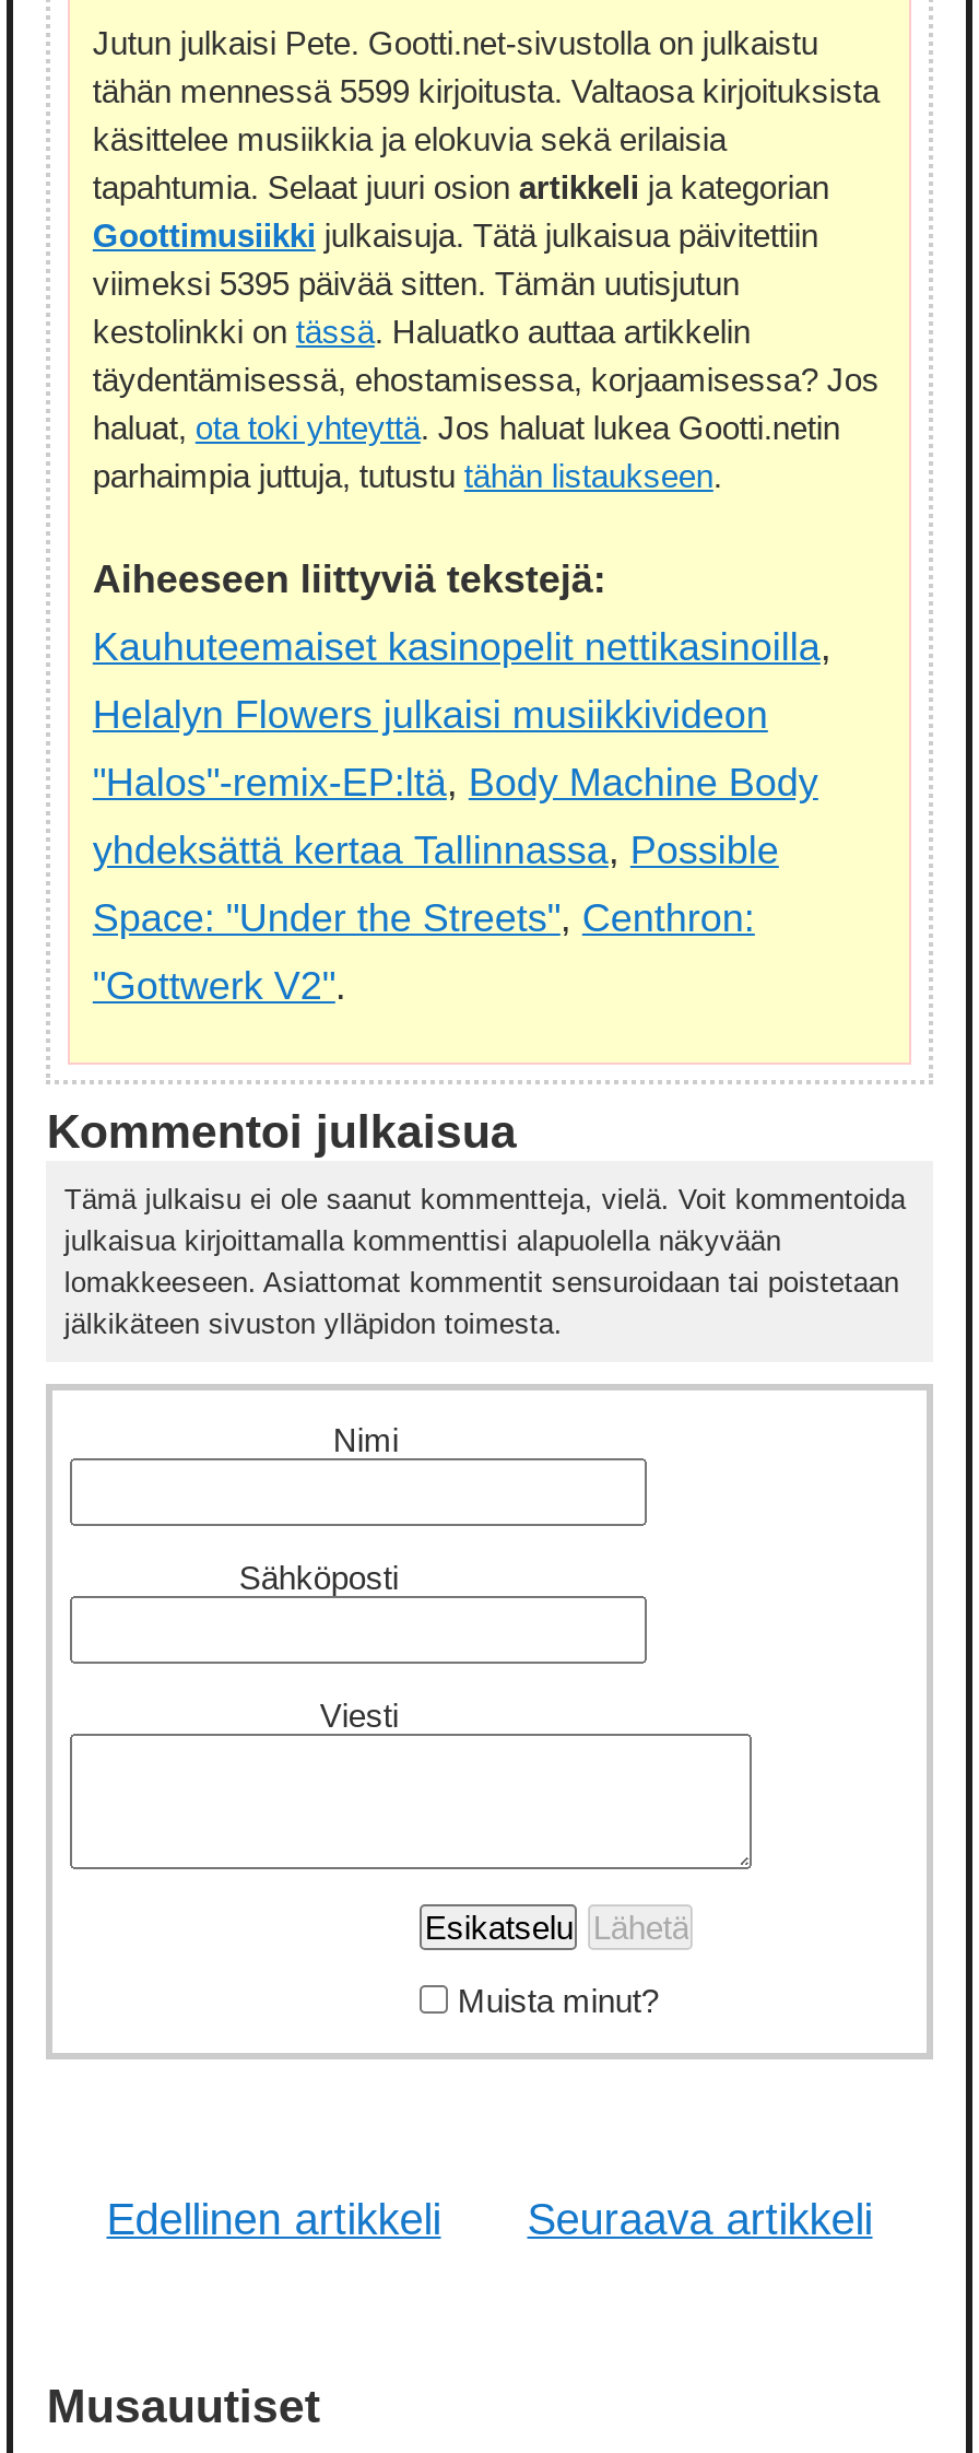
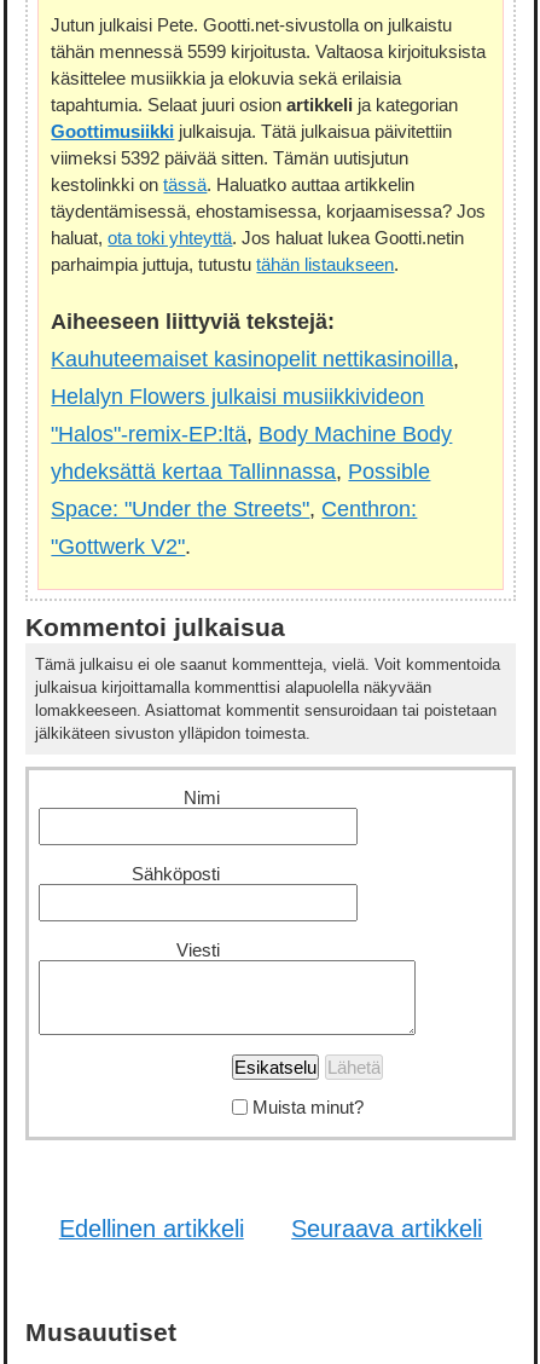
[93,264,739,301] viimeksi 5395 päivää sitten. Tämän uutisjutun -> [51,147,409,168] viimeksi 5392 päivää sitten. Tämän uutisjutun

